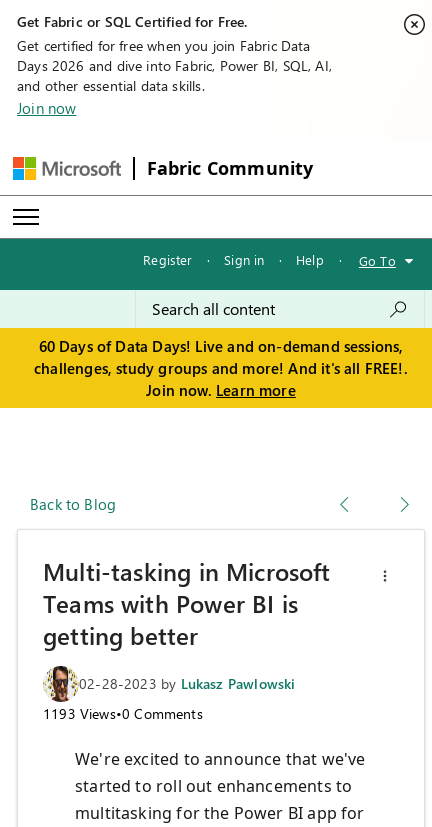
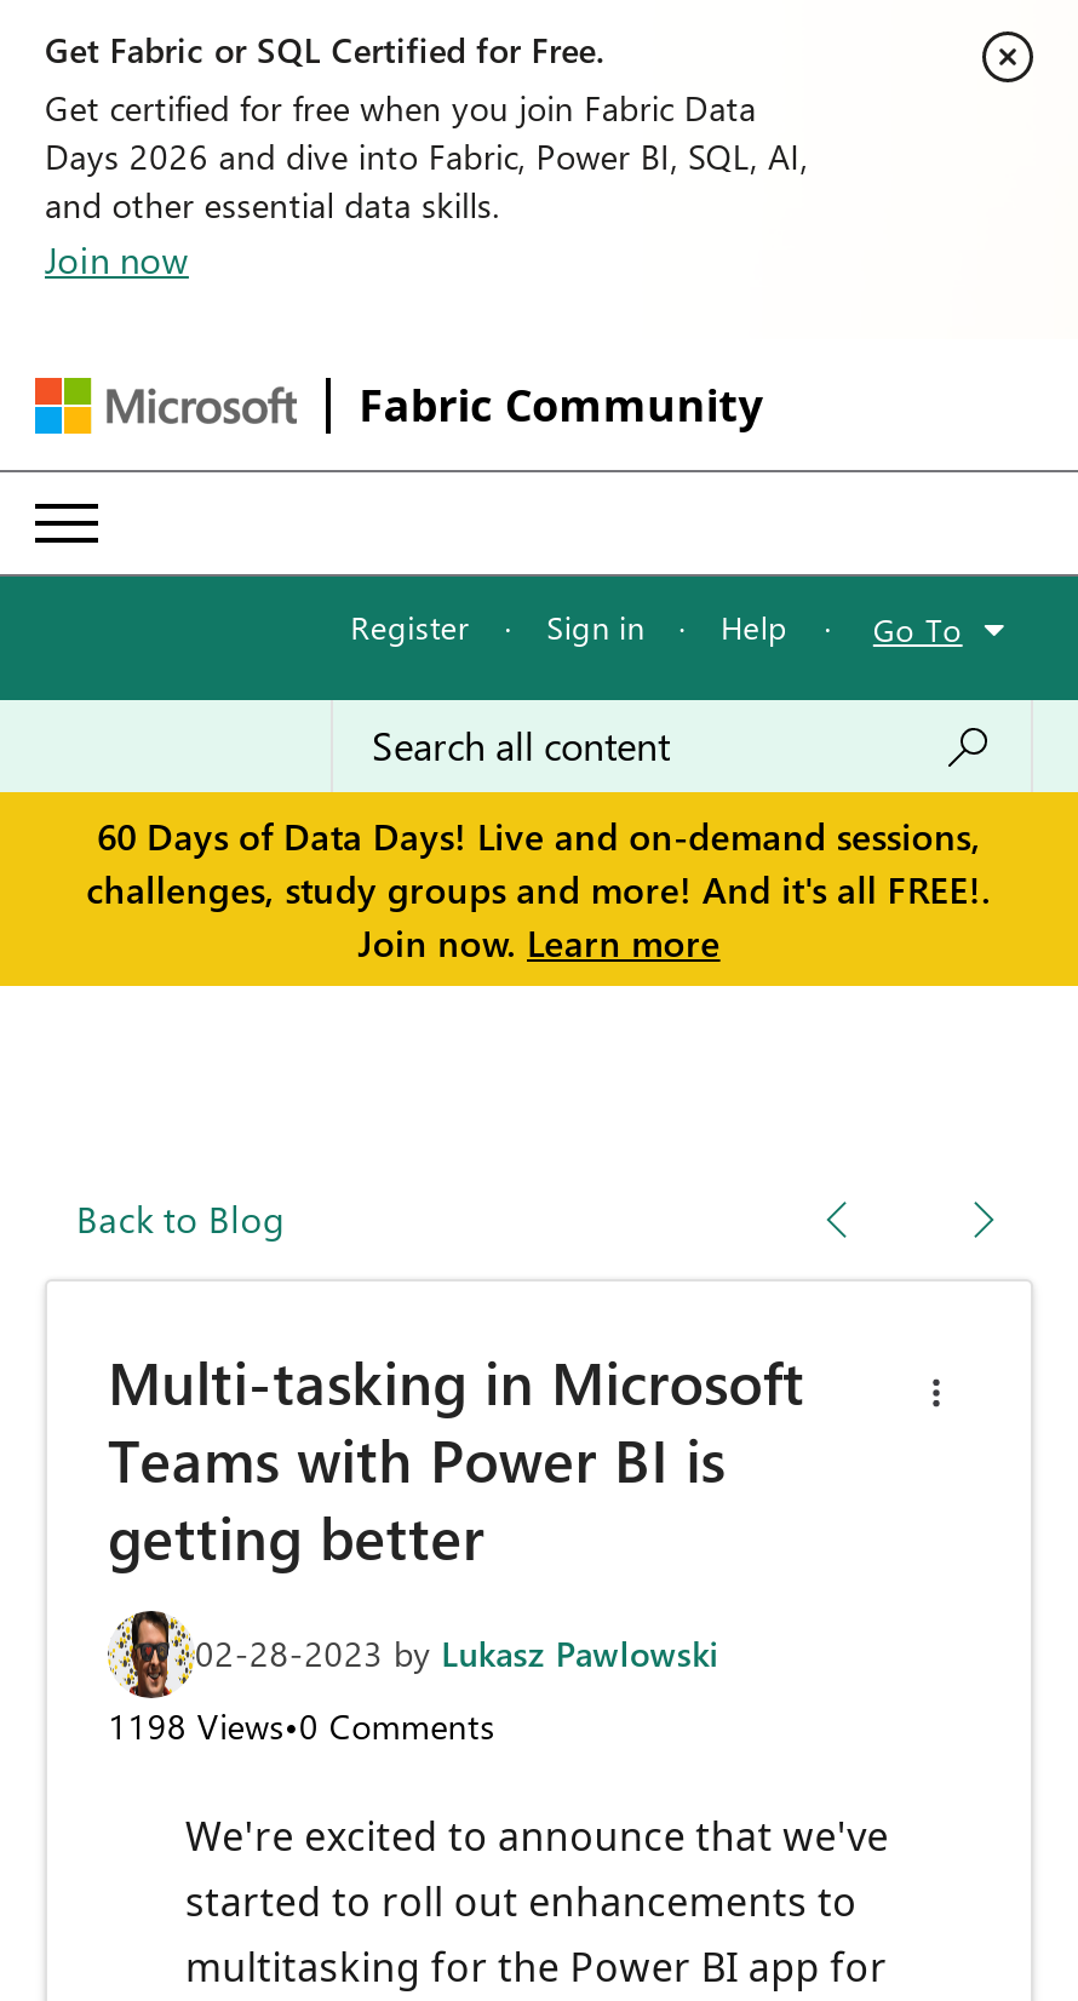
[43,704,203,723] 1193 Views•0 Comments -> [108,1704,495,1750] 1198 Views•0 Comments

